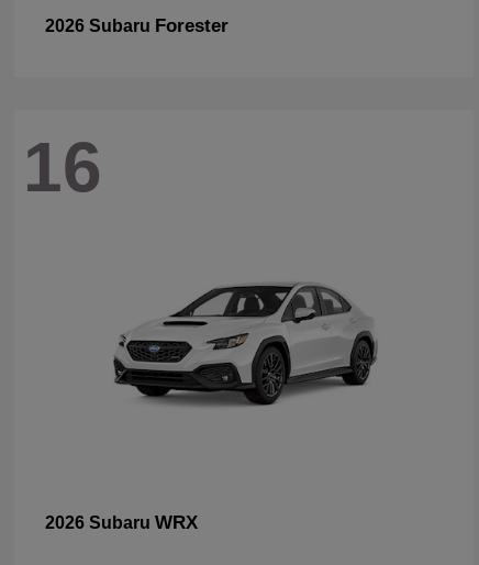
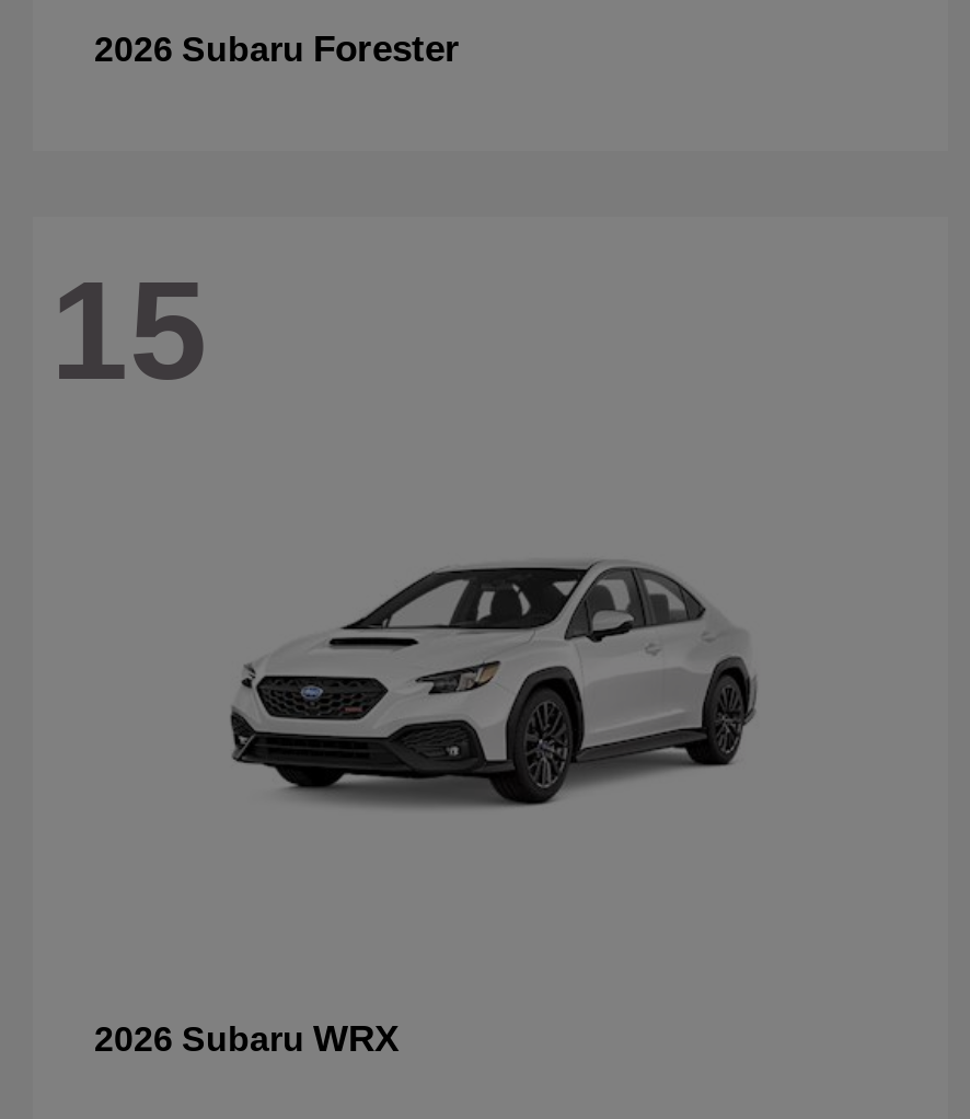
[23,128,102,207] 16 -> [50,252,208,410] 15

